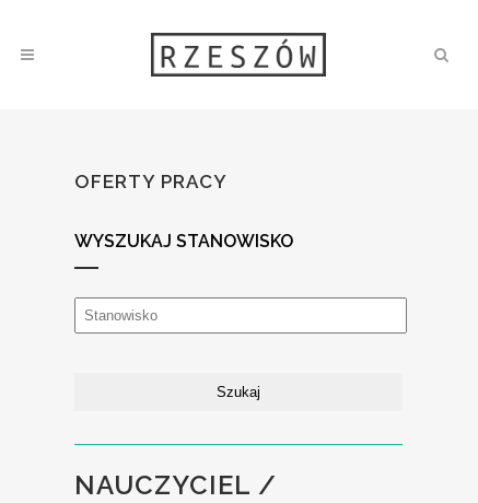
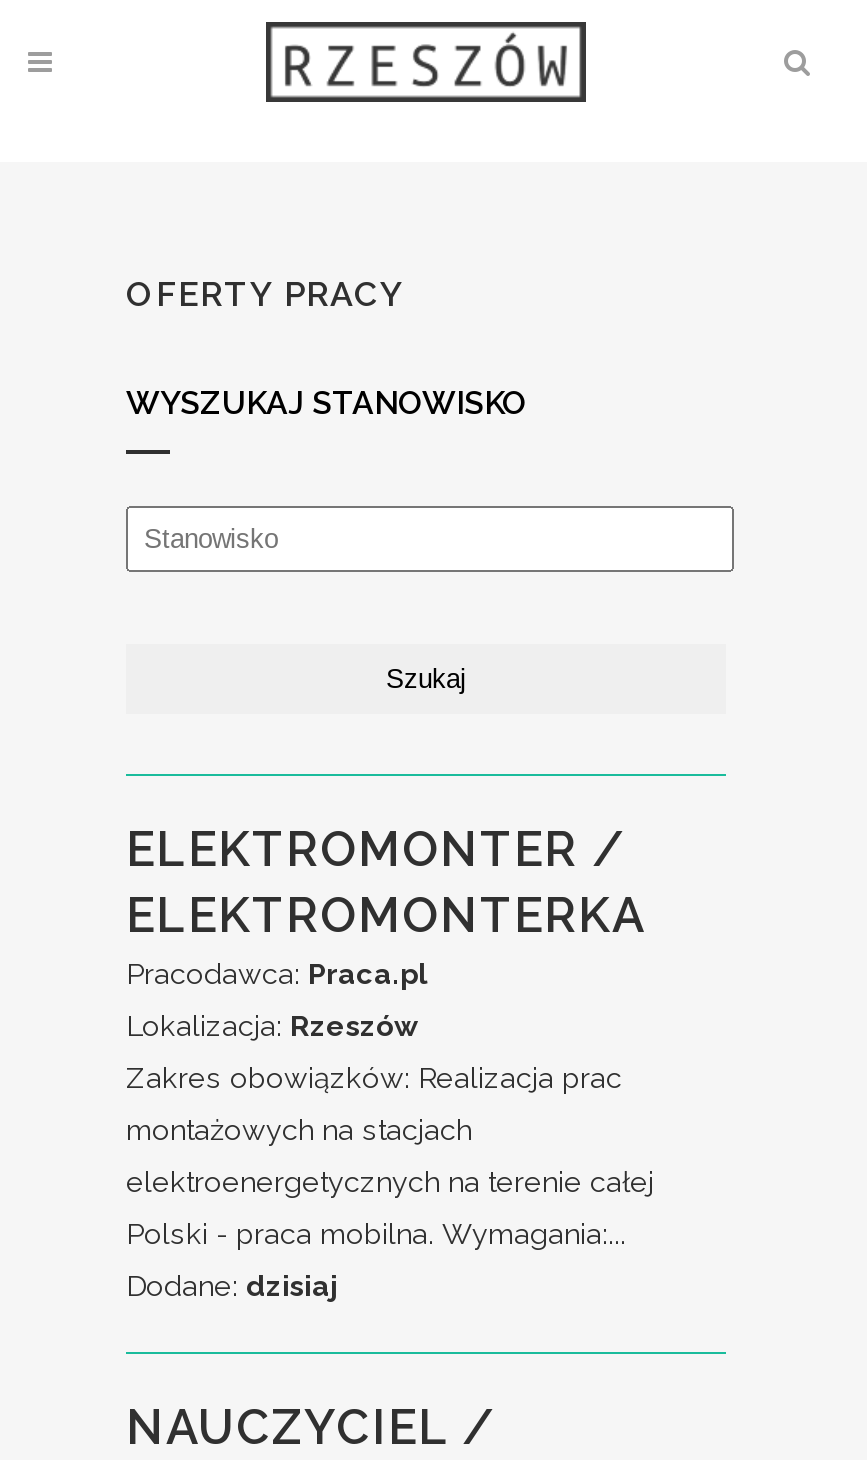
none -> [126,820,654,1302] ELEKTROMONTER / | ELEKTROMONTERKA | Pracodawca: Praca.pl | Lokalizacja: Rzeszów | Zakres obowiązków: Realizacja prac | montażowych na stacjach | elektroenergetycznych na terenie całej | Polski - praca mobilna. Wymagania:... | Dodane: dzisiaj

